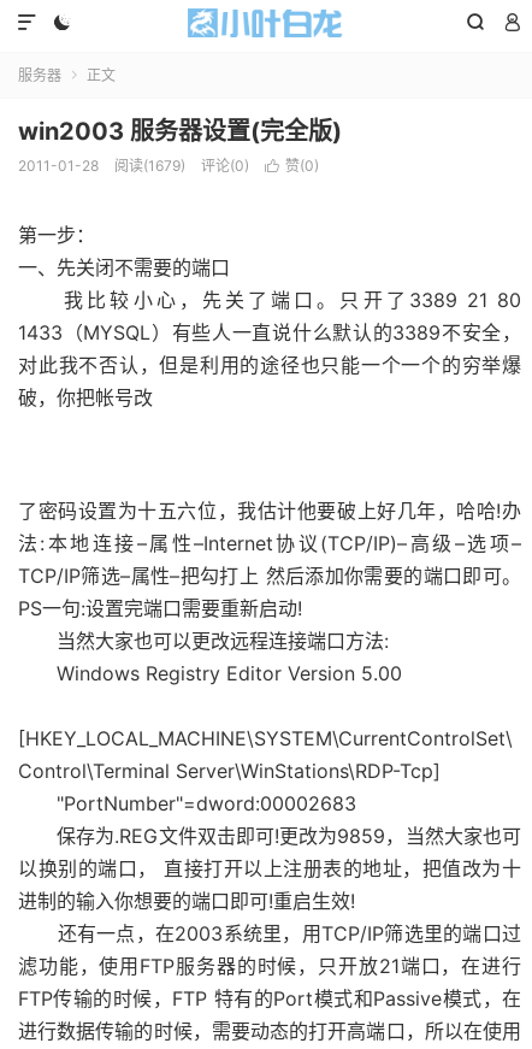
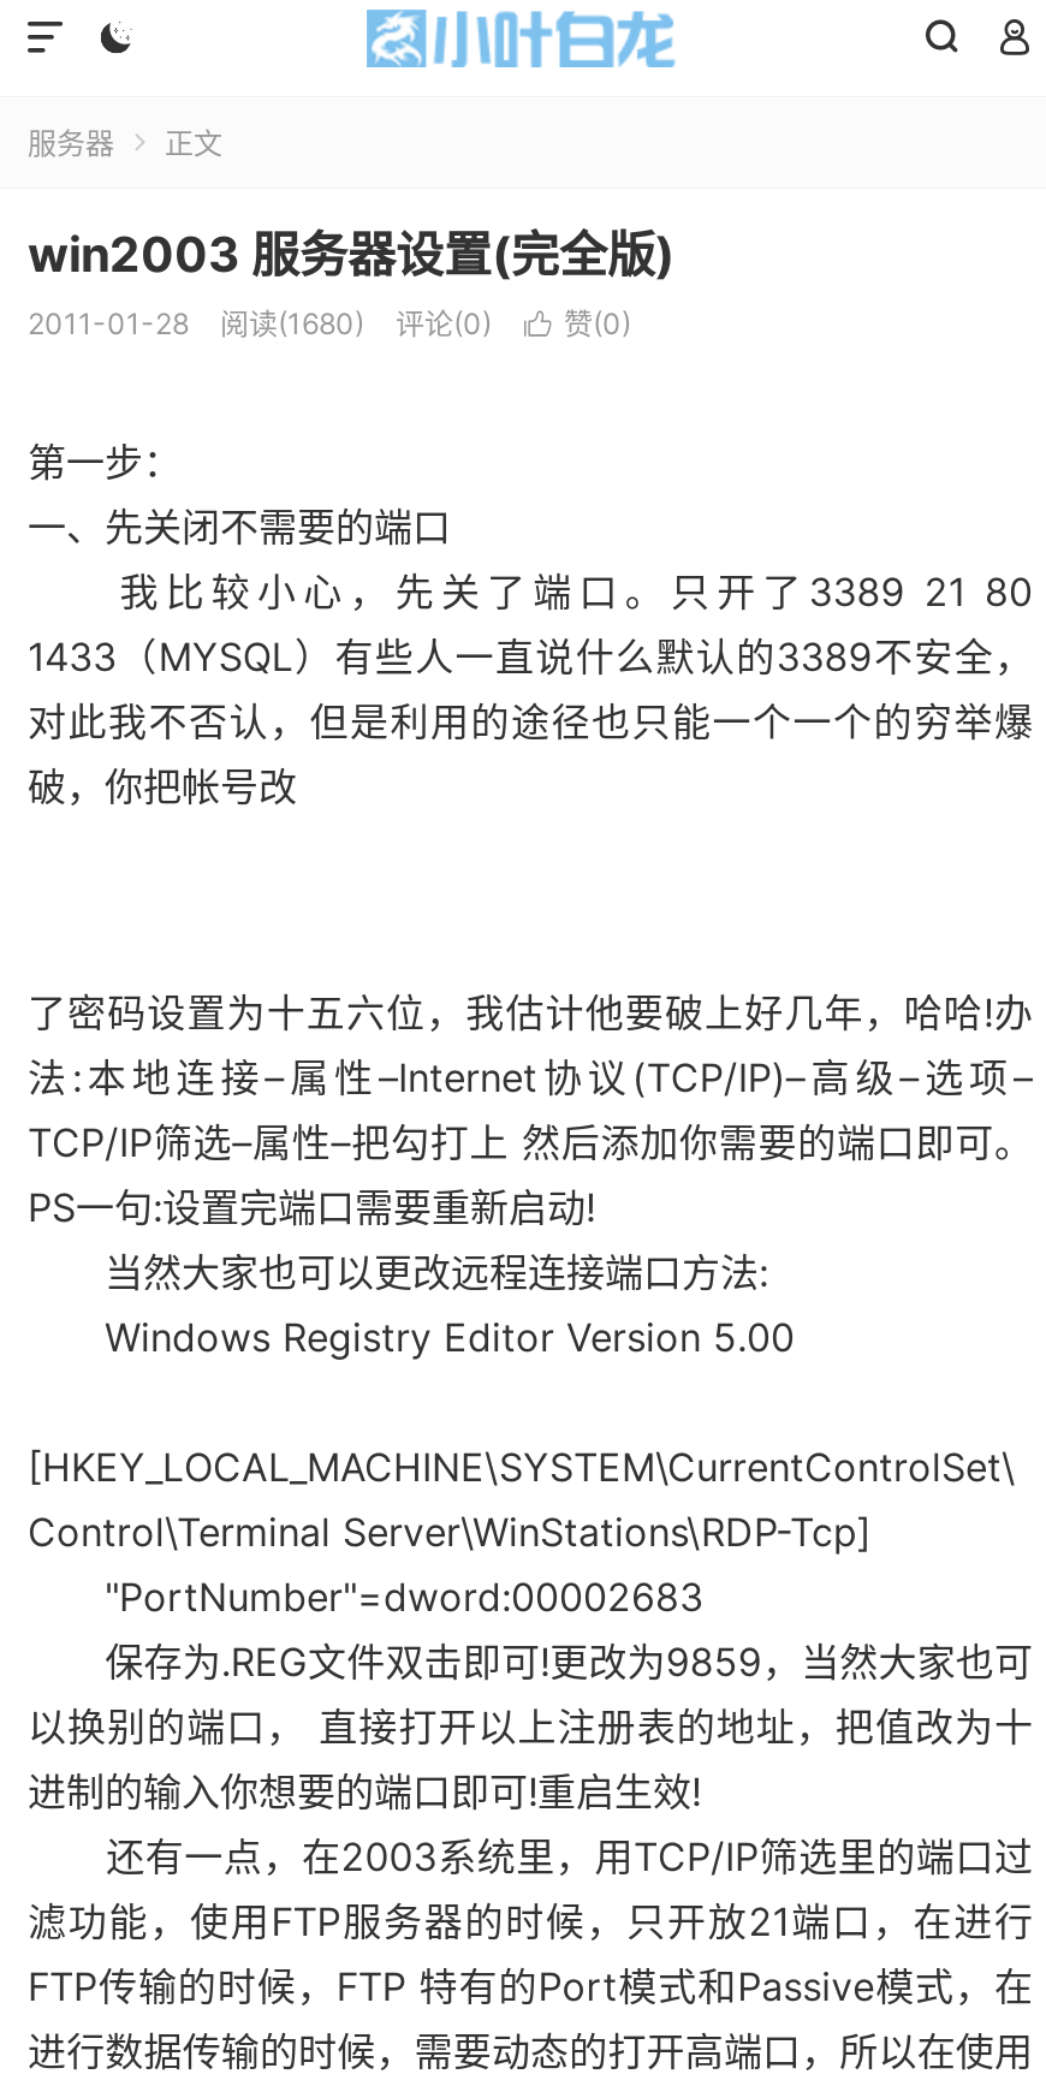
[114,157,185,175] 阅读(1679) -> [220,305,364,341] 阅读(1680)

